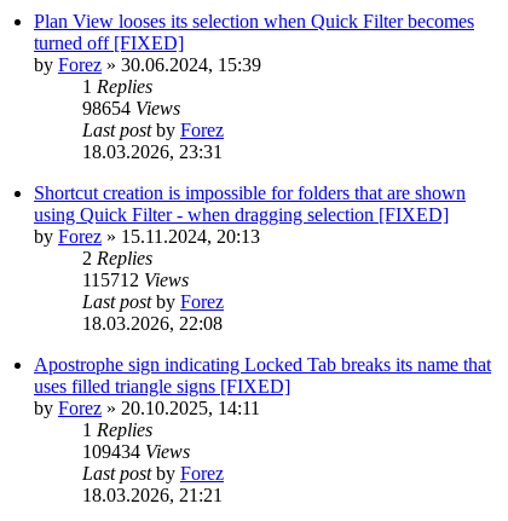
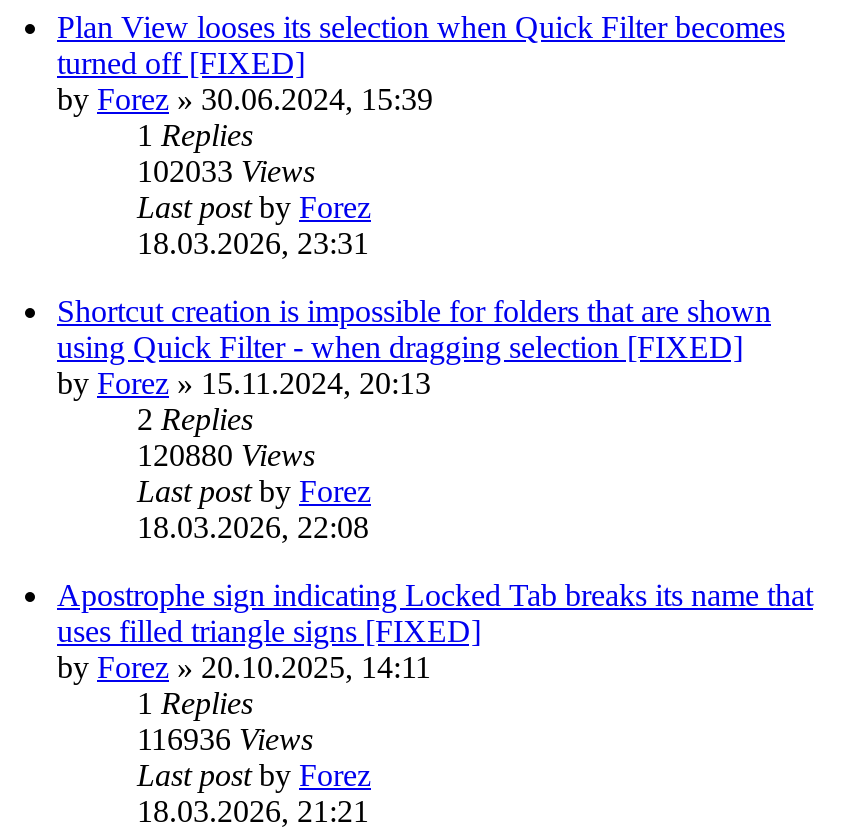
[82,98,180,119] 98654 Views -> [137,155,315,189] 102033 Views
[82,270,189,290] 115712 Views -> [137,439,315,473] 120880 Views
[82,442,190,462] 109434 Views -> [137,723,313,757] 116936 Views

